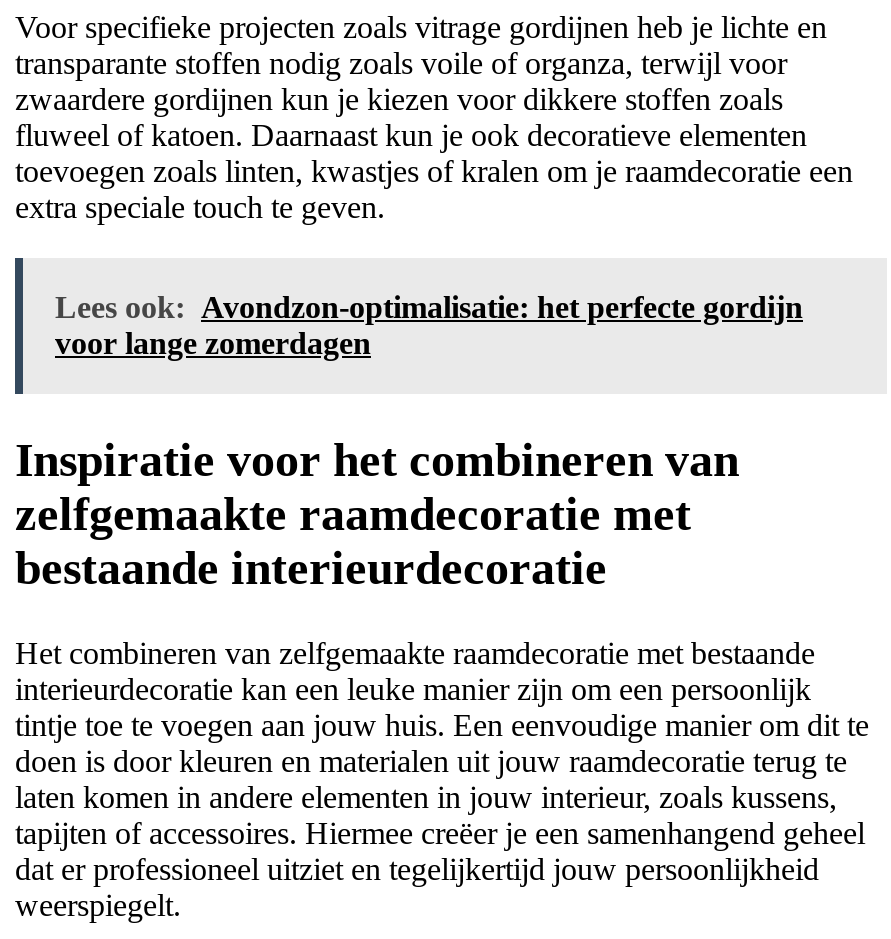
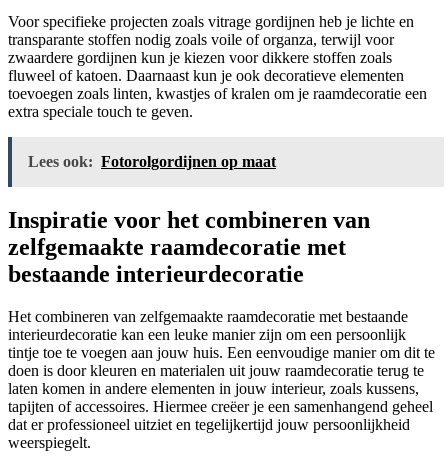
[55,290,803,360] Lees ook: Avondzon-optimalisatie: het perfecte gordijn | voor lange zomerdagen -> [28,153,276,170] Lees ook: Fotorolgordijnen op maat

